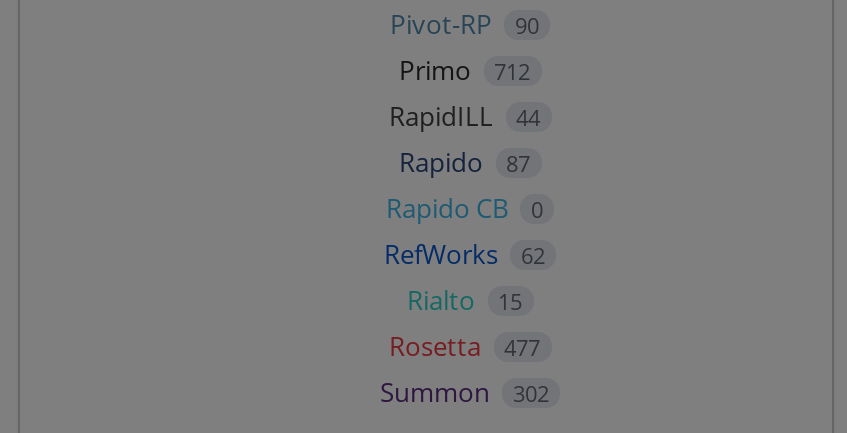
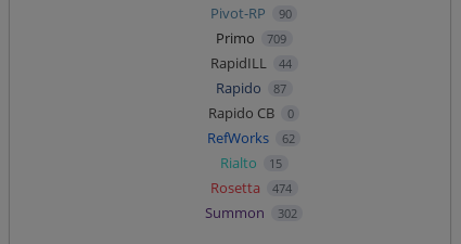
[399,52,530,88] Primo 712 -> [215,28,286,48] Primo 709
[389,328,540,364] Rosetta 477 -> [210,178,292,197] Rosetta 474

